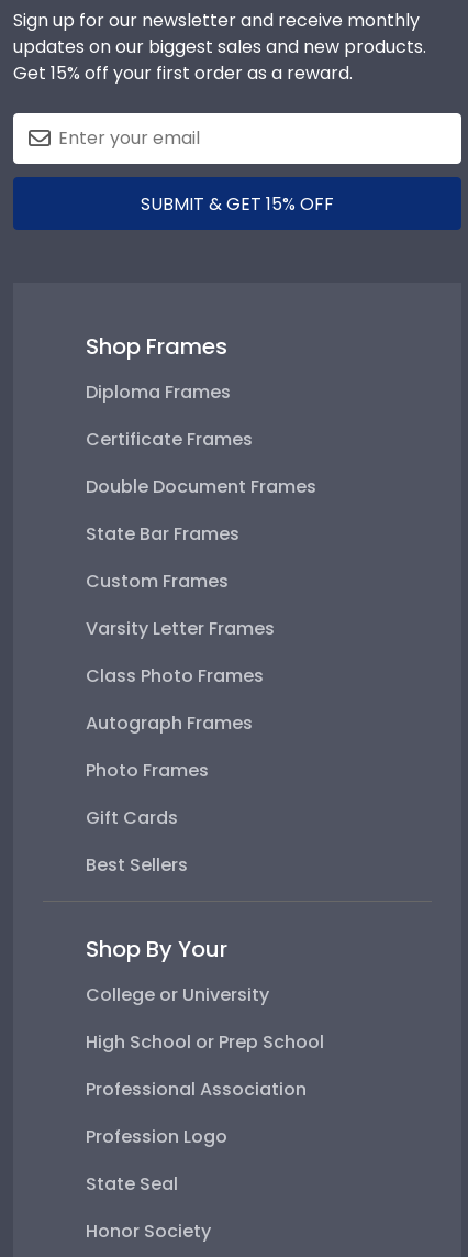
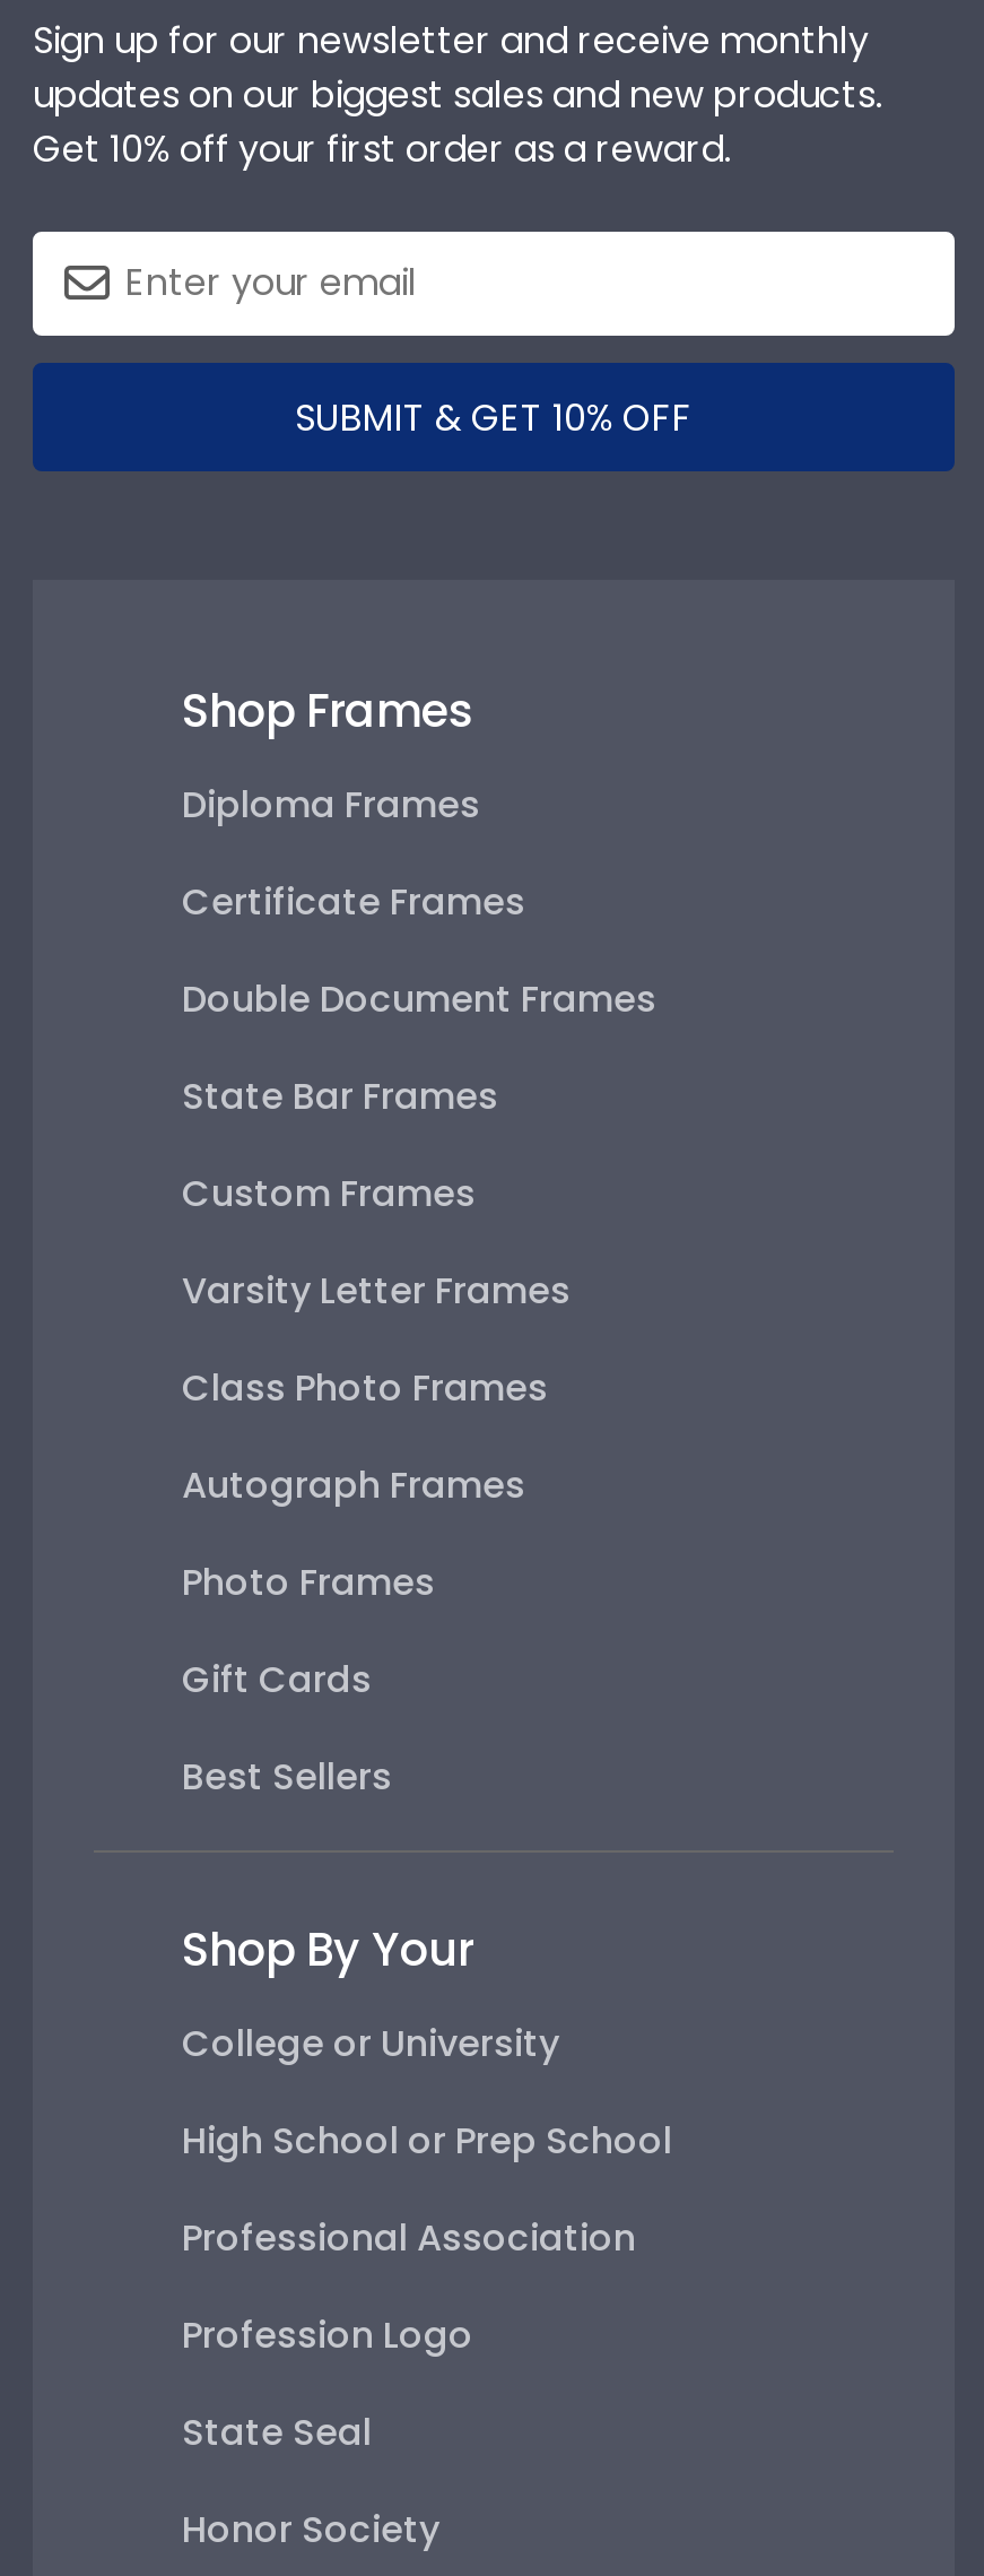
[13,60,353,86] Get 15% off your first order as a reward. -> [33,123,731,175] Get 10% off your first order as a reward.
[141,191,334,216] SUBMIT & GET 15% OFF -> [295,392,693,444] SUBMIT & GET 10% OFF

